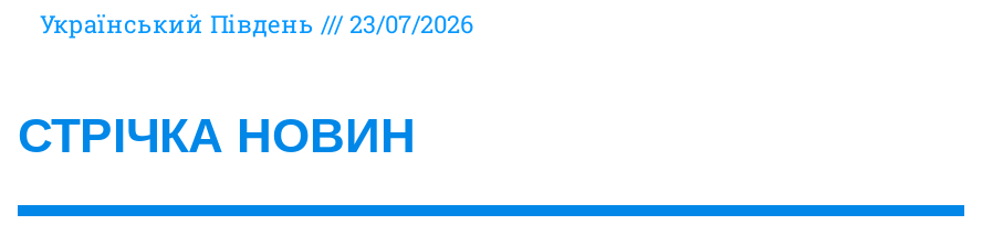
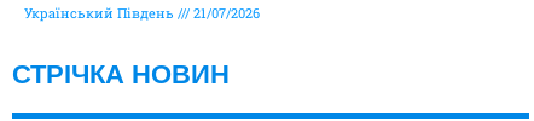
[40,6,473,39] Український Південь 23/07/2026 -> [24,3,260,21] Український Південь 21/07/2026

